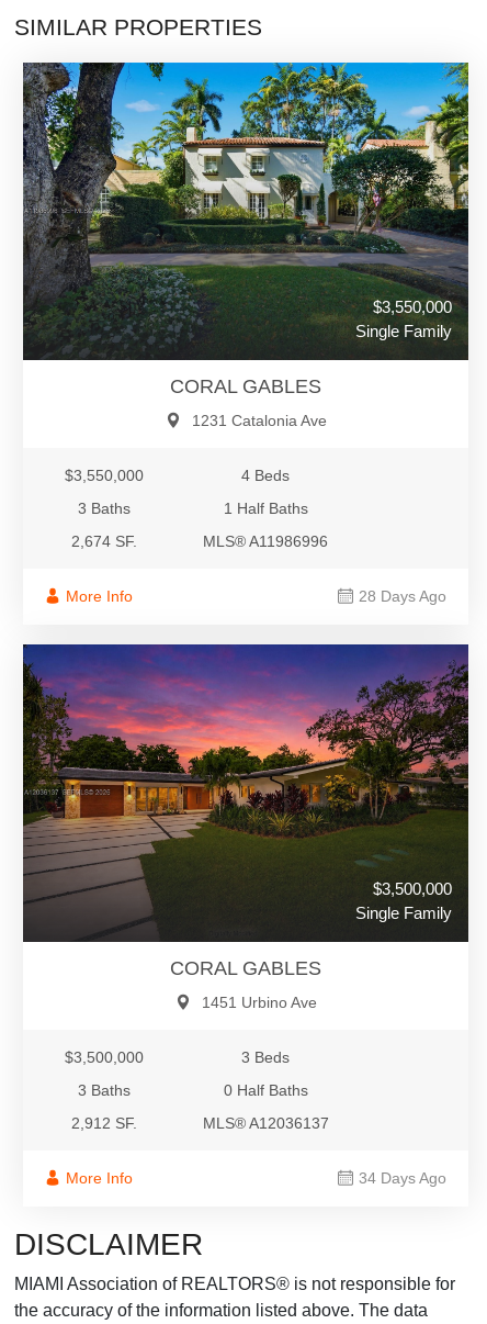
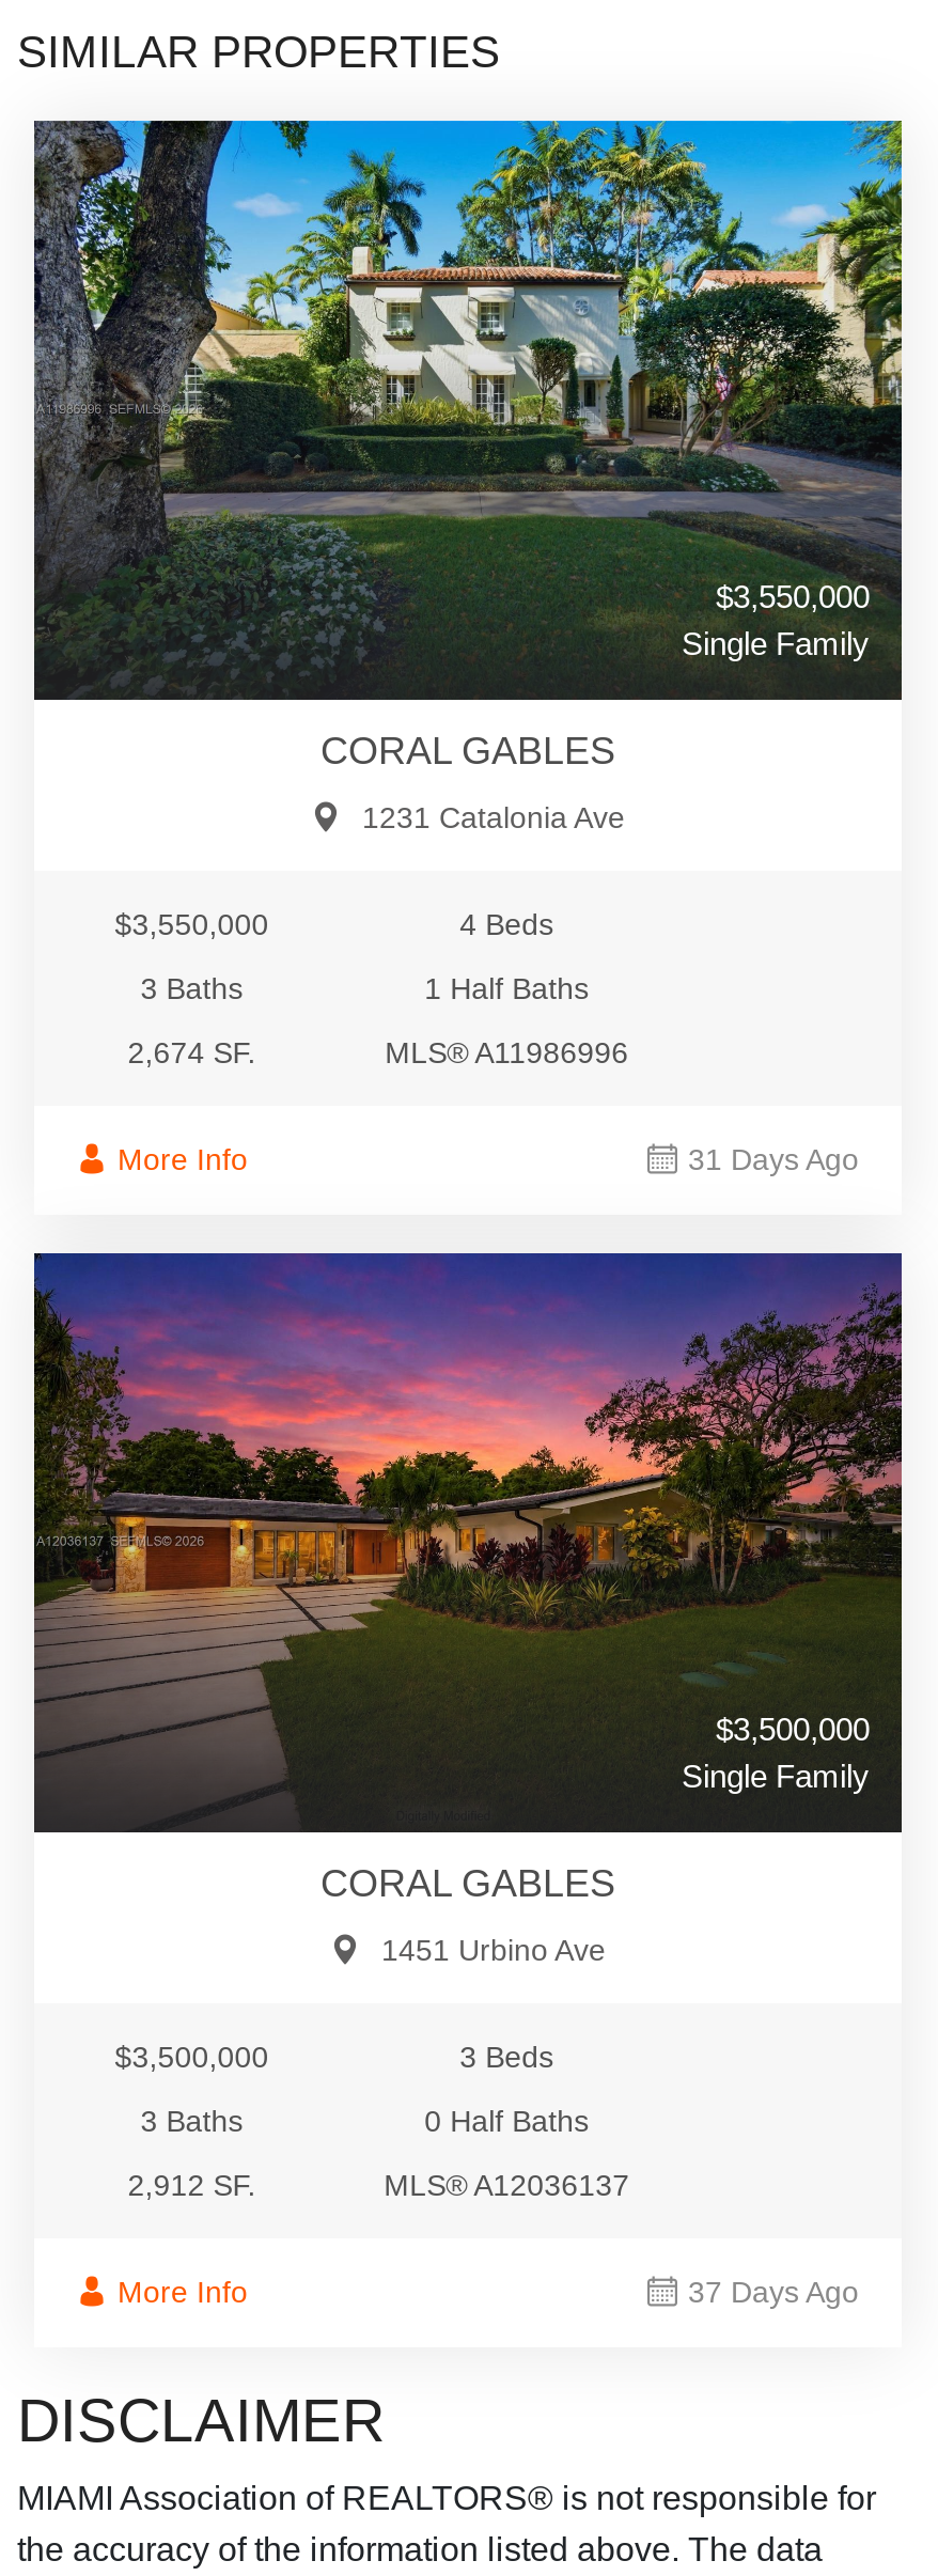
[359,587,446,605] 28 Days Ago -> [688,1142,859,1176] 31 Days Ago
[359,1169,446,1186] 34 Days Ago -> [688,2274,859,2308] 37 Days Ago

